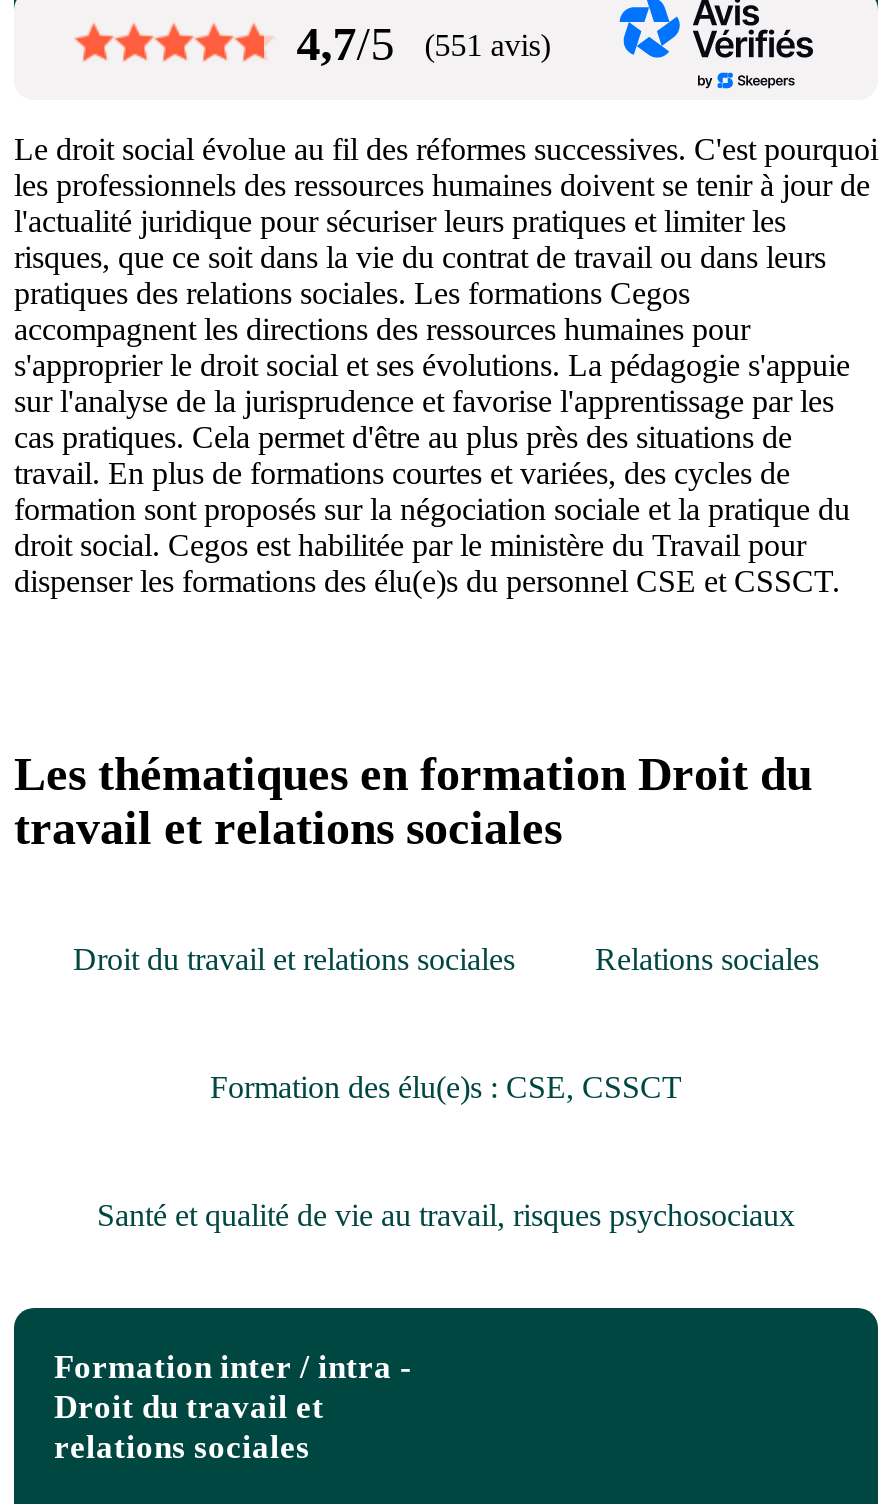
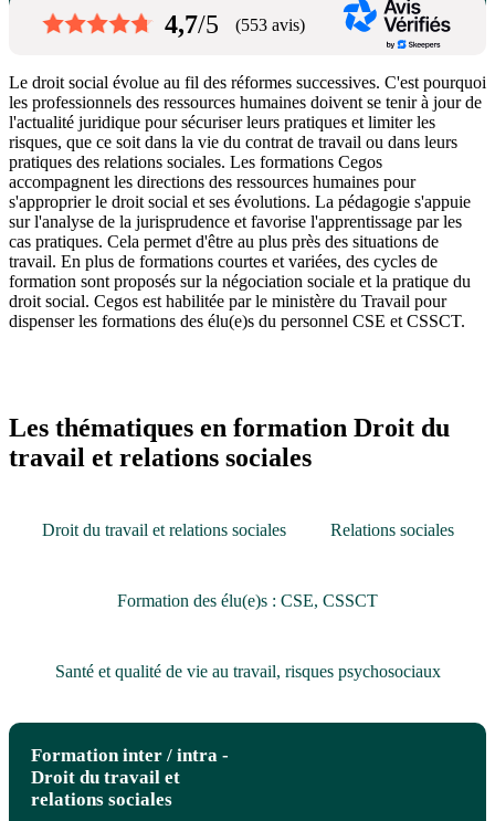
[296,19,550,71] 4,7/5 (551 avis) -> [165,10,305,39] 4,7/5 (553 avis)

